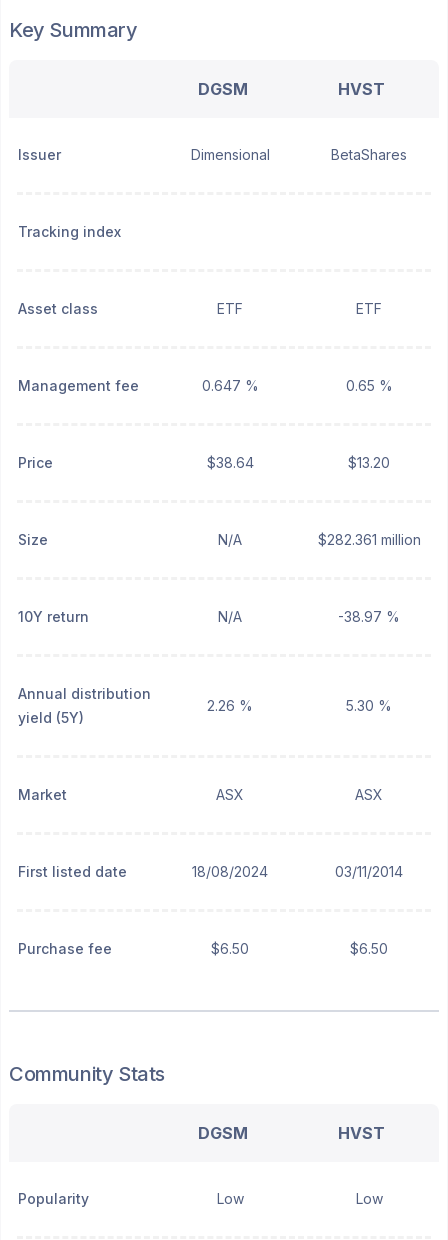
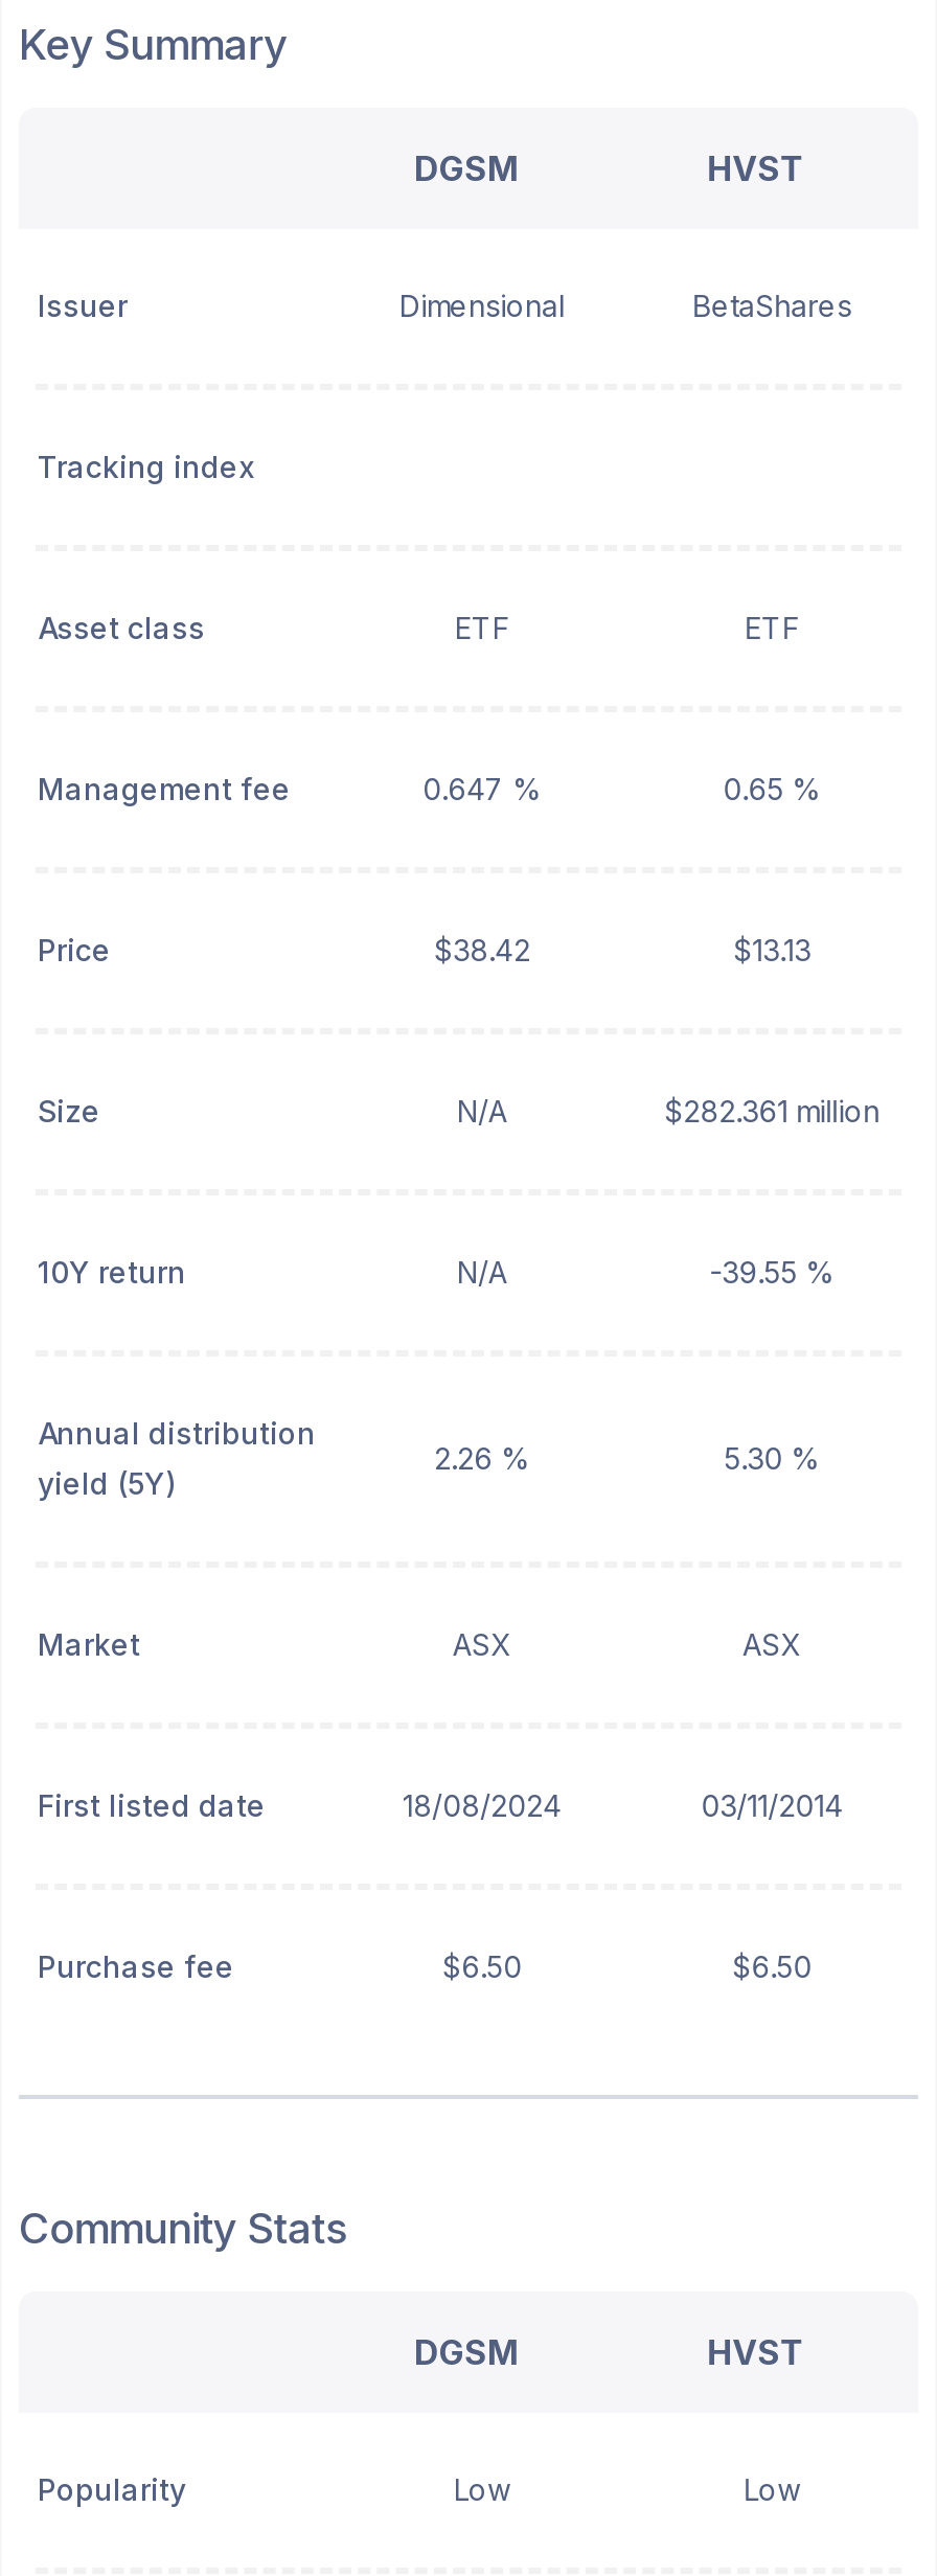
[207,454,254,471] $38.64 -> [434,932,530,967] $38.42
[348,454,390,471] $13.20 -> [733,932,811,967] $13.13
[338,608,400,625] -38.97 % -> [709,1254,835,1290] -39.55 %

